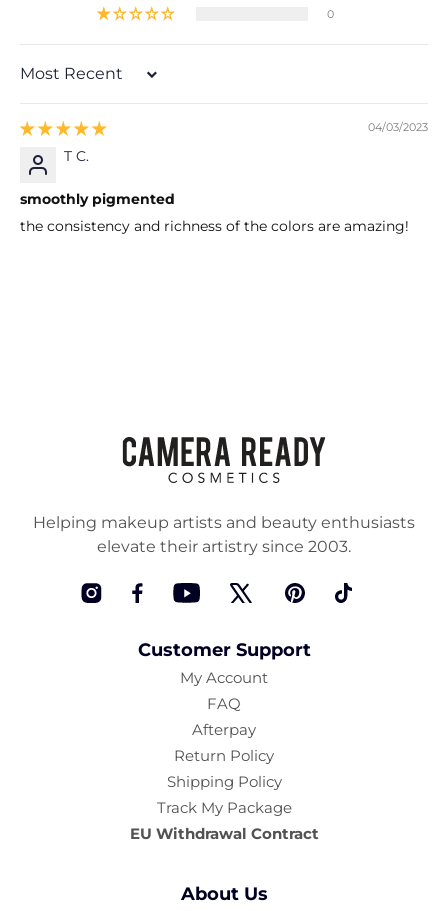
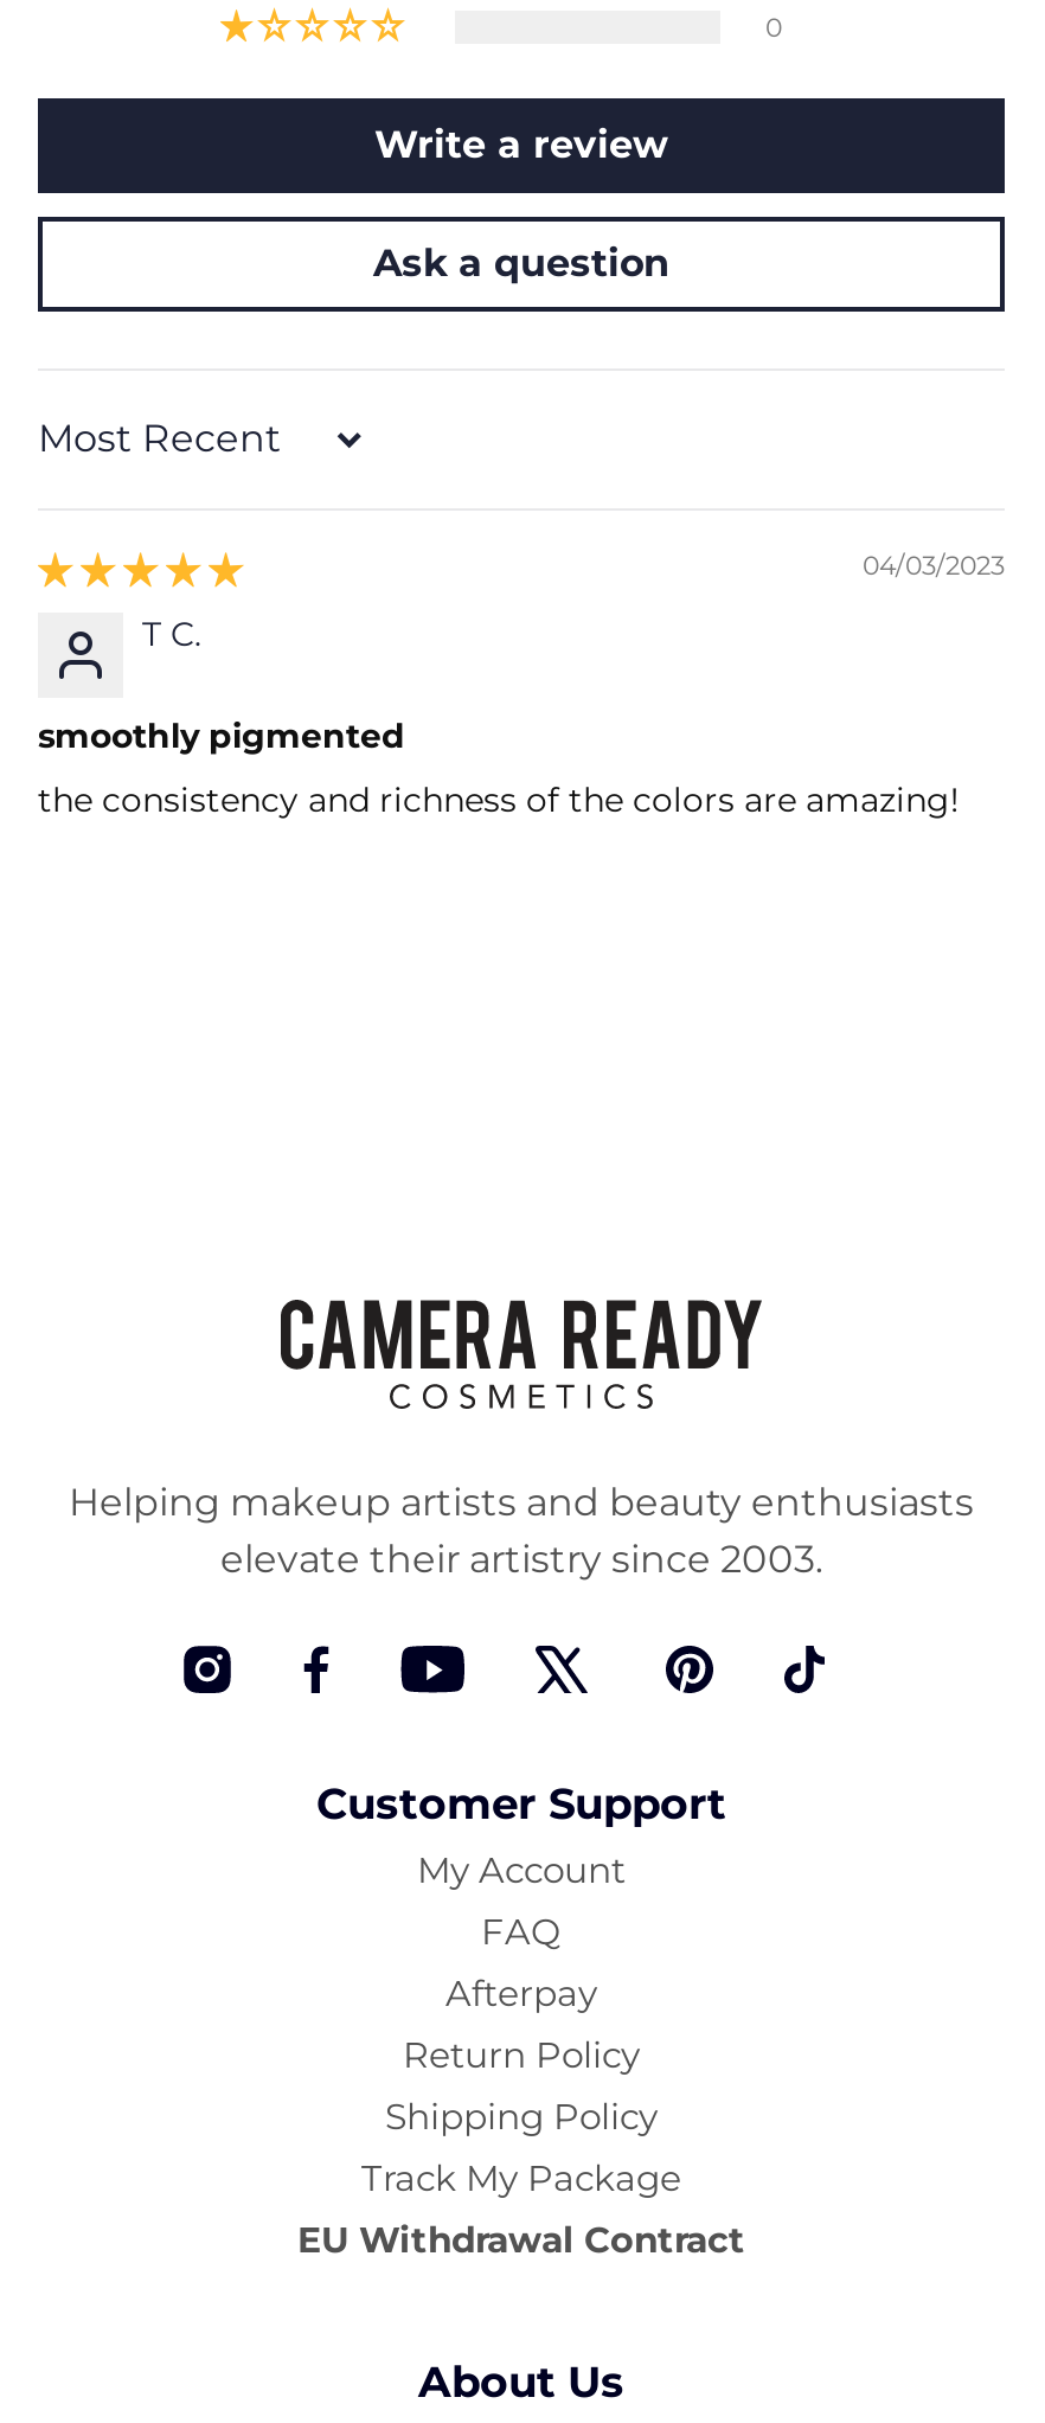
none -> [373,122,669,286] Write a review | Ask a question

